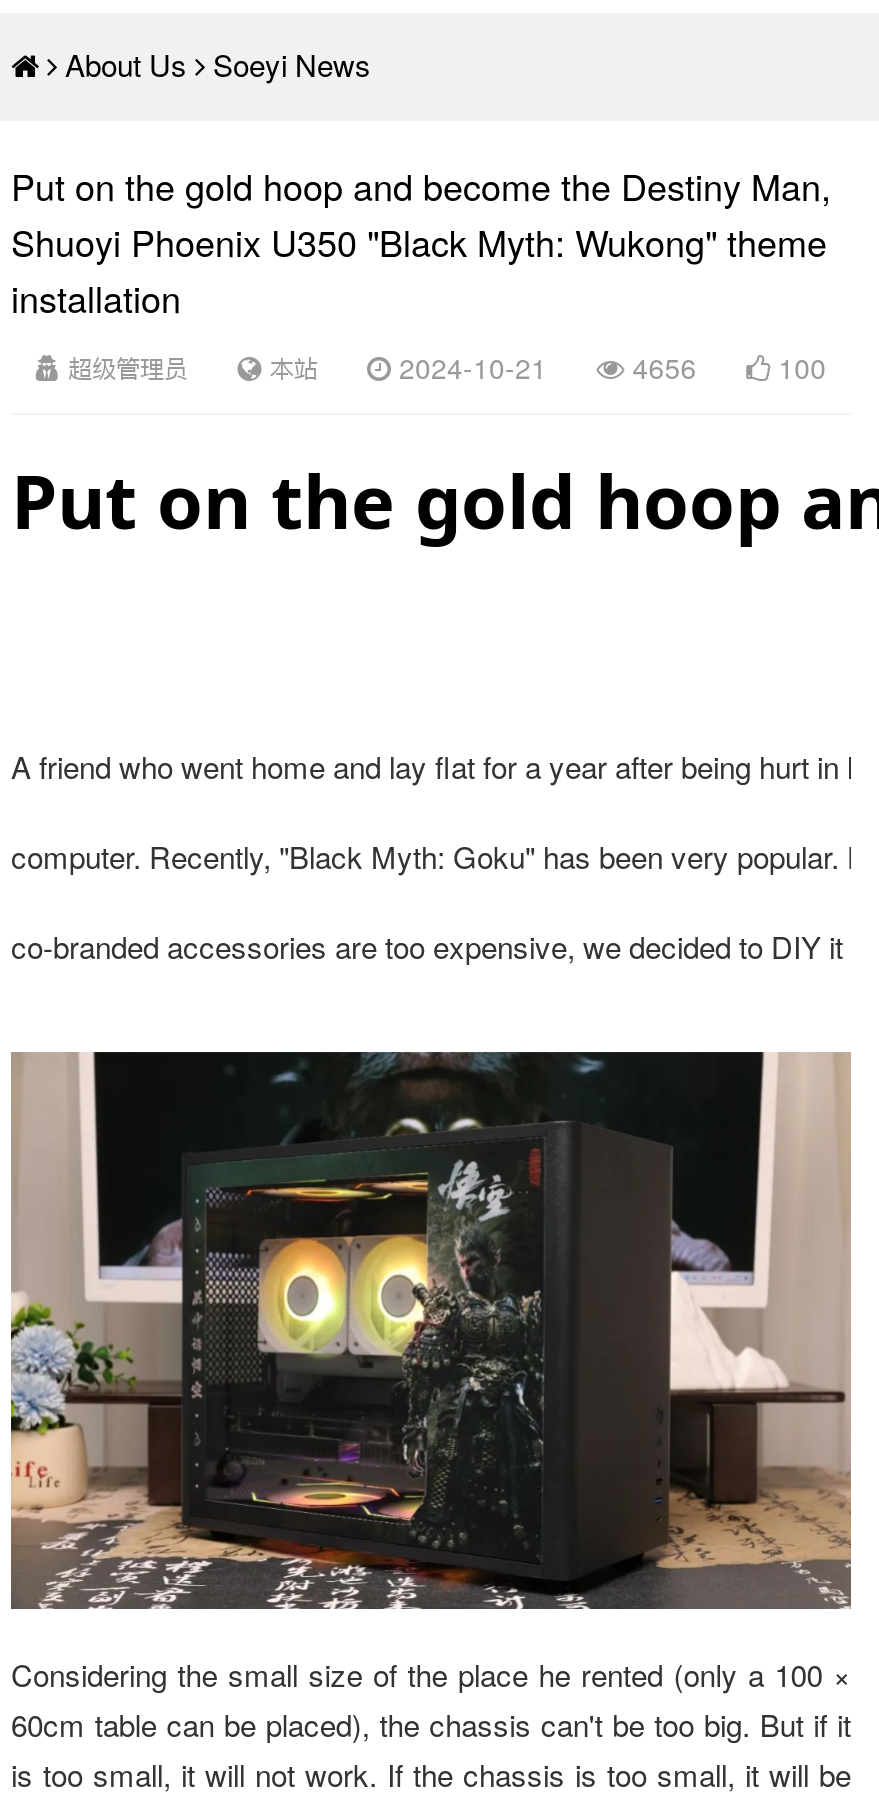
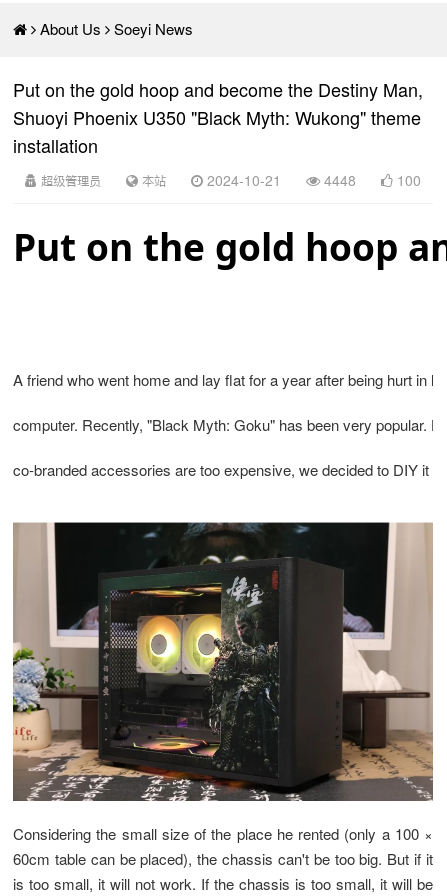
[625,358,697,384] 4656 -> [320,175,356,188] 4448

